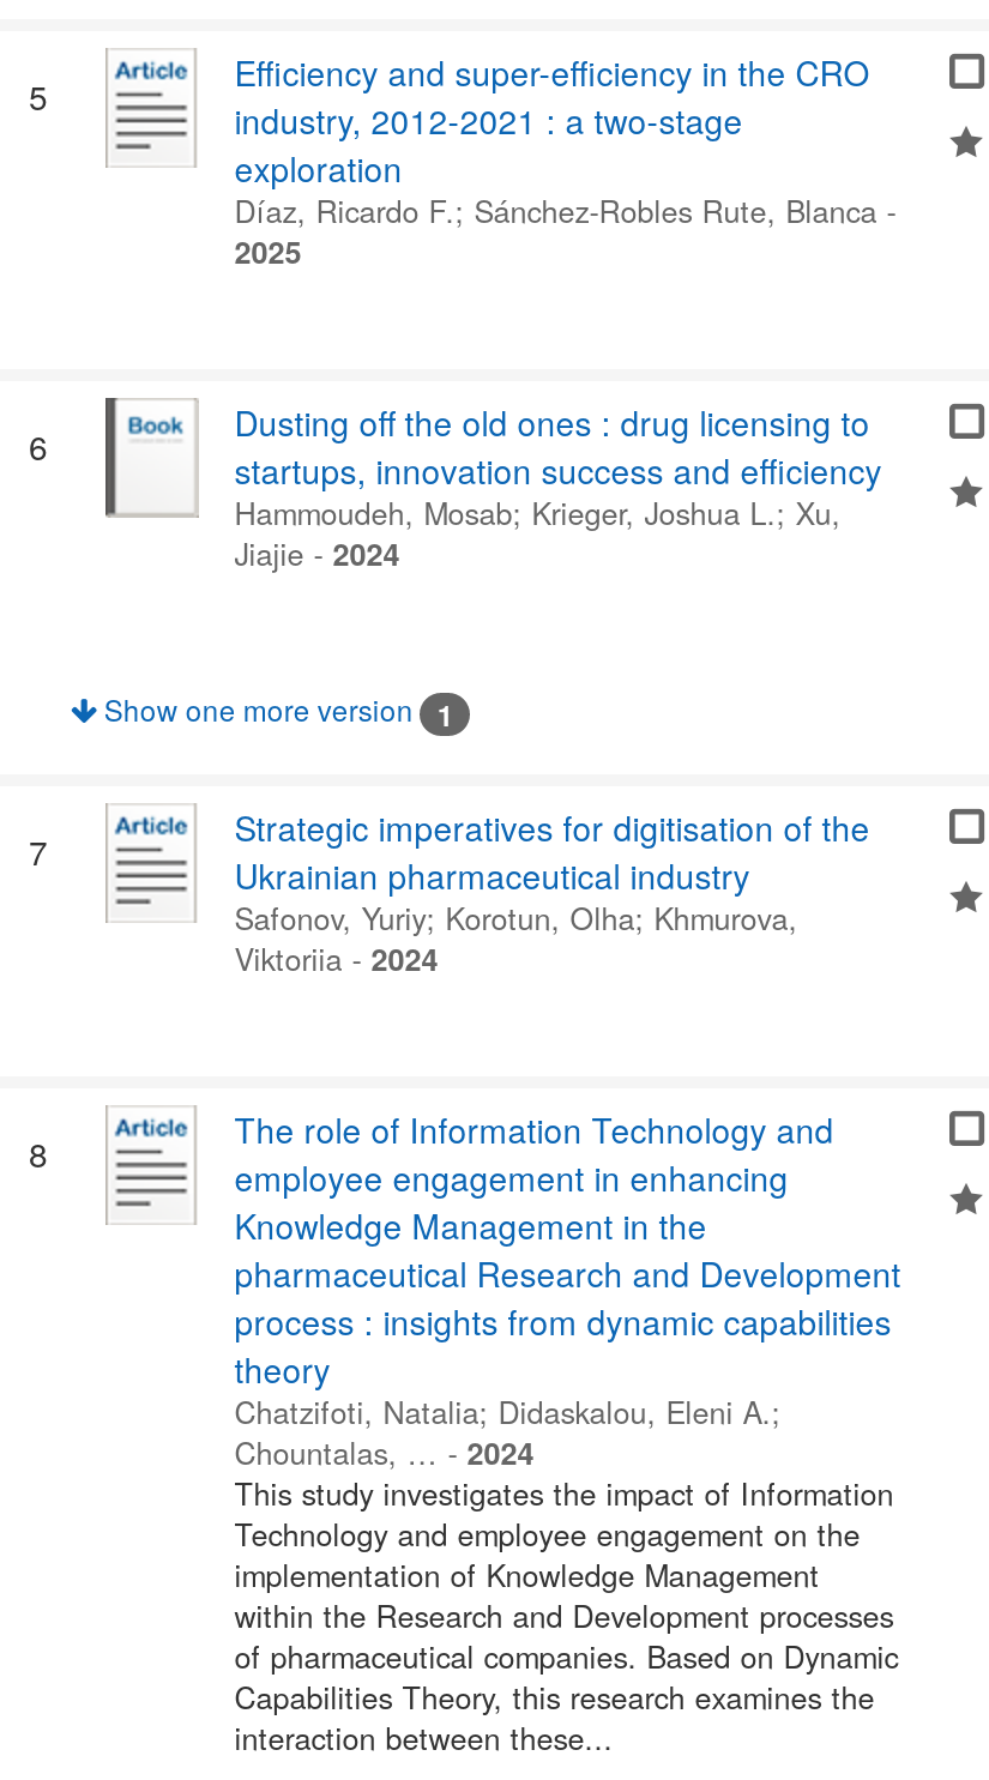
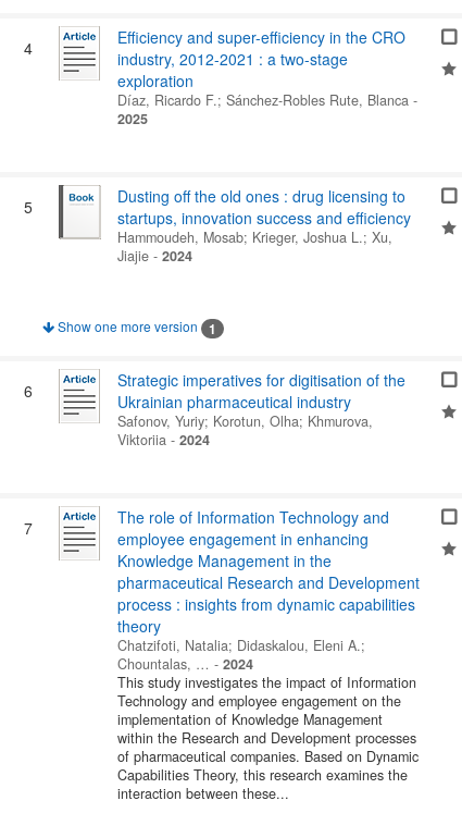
[29,73,48,121] 5 -> [24,37,33,59] 4
[29,423,48,471] 6 -> [24,196,33,218] 5
[29,828,48,875] 7 -> [24,380,33,402] 6
[29,1130,48,1178] 8 -> [24,517,33,539] 7

